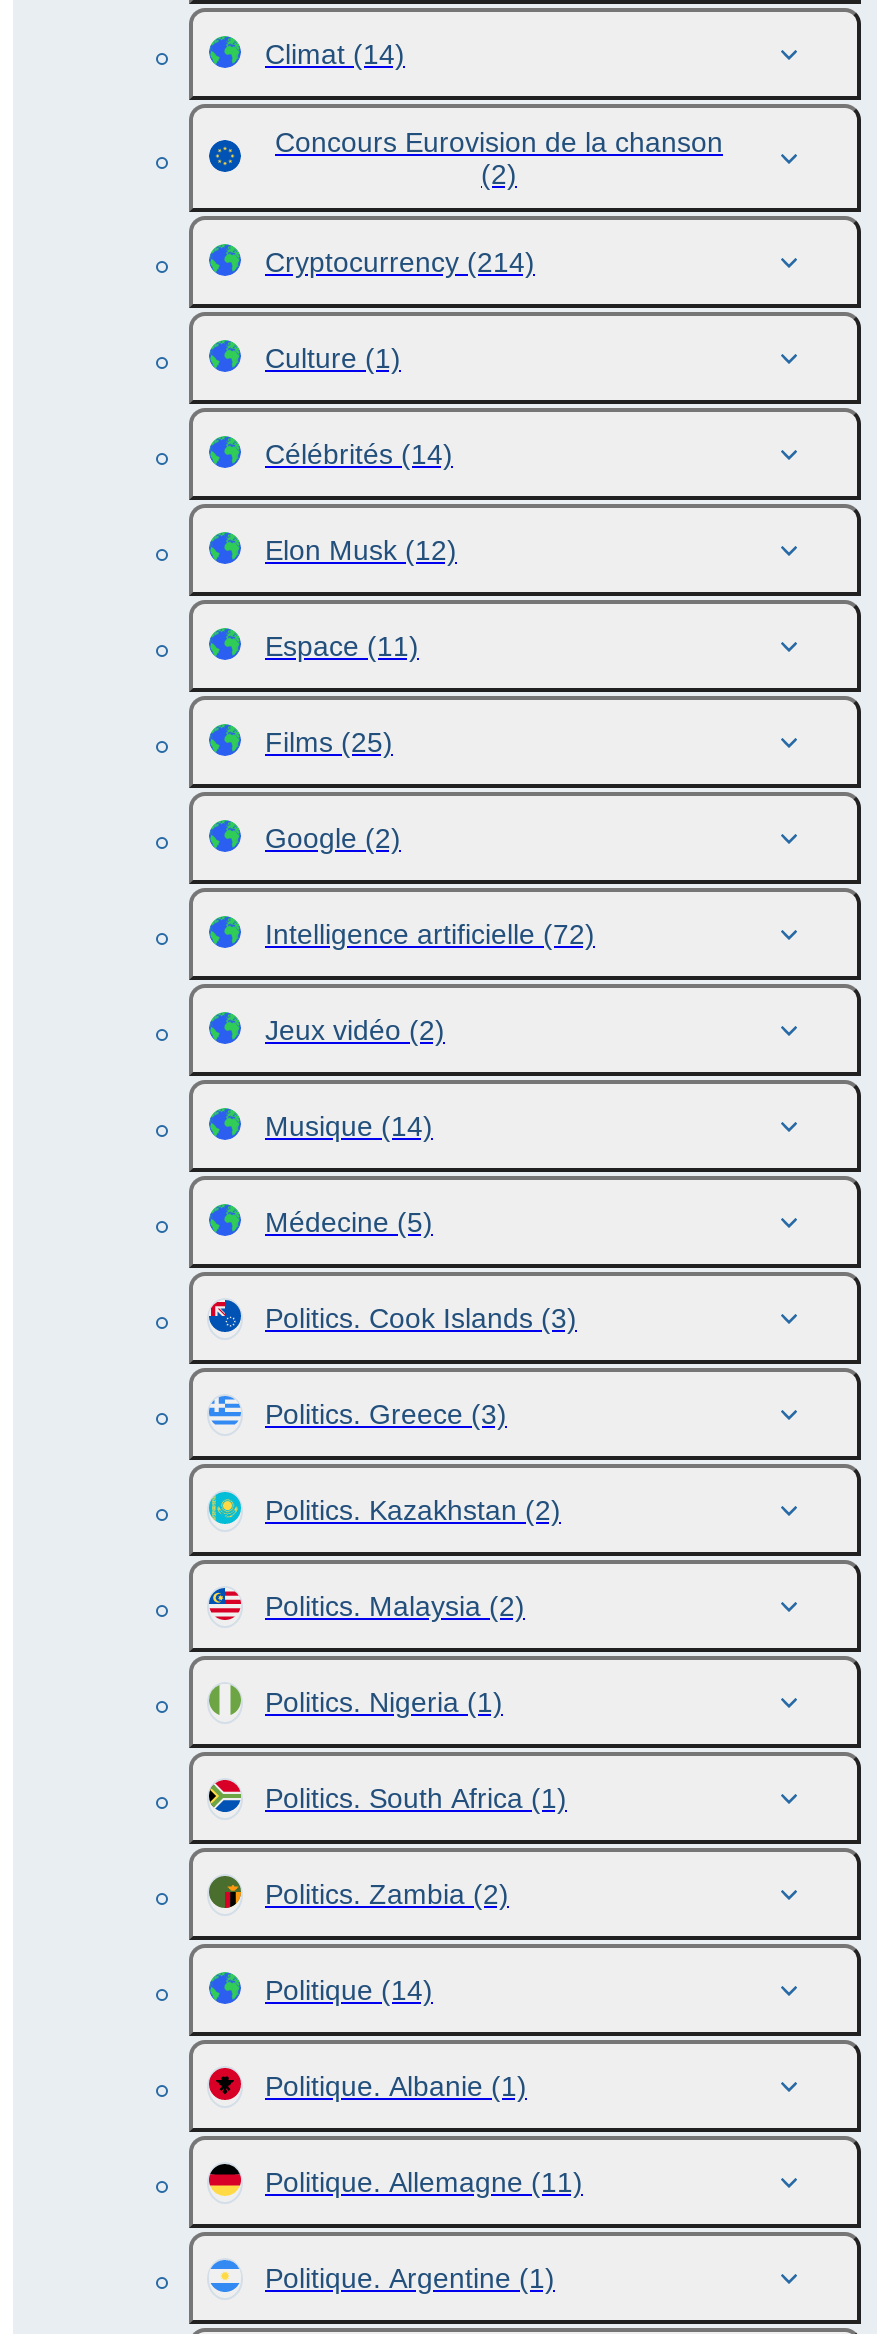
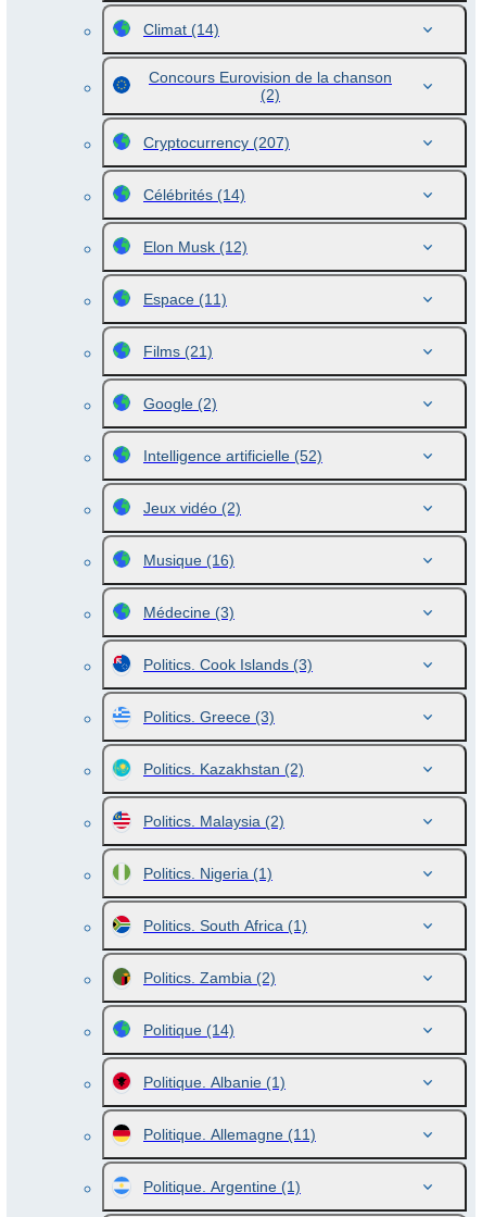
[265,246,535,374] Cryptocurrency (214) | Culture (1) -> [143,134,290,151] Cryptocurrency (207)
[265,726,393,758] Films (25) -> [143,343,213,360] Films (21)
[265,918,595,950] Intelligence artificielle (72) -> [143,447,322,464] Intelligence artificielle (52)
[265,1110,433,1142] Musique (14) -> [143,551,234,569] Musique (16)
[265,1206,433,1238] Médecine (5) -> [143,604,234,621] Médecine (3)

